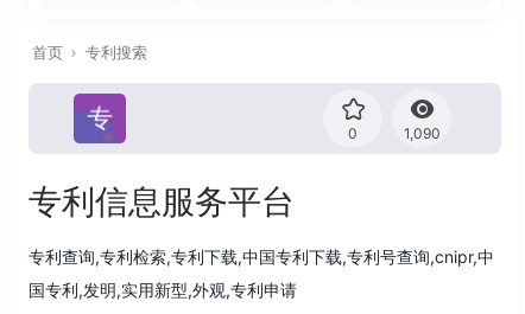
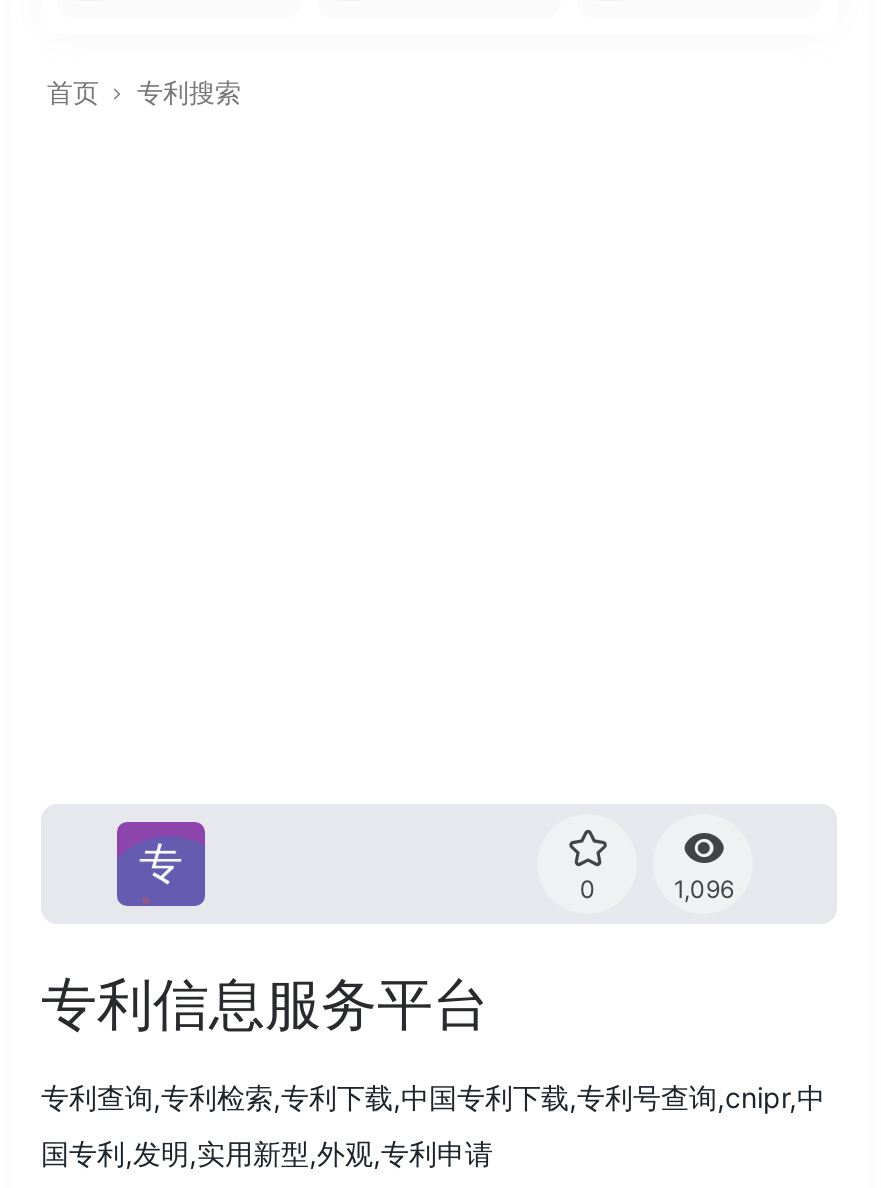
moved [84,103,126,143] -> [133,836,205,906]: [image]
[404,124,441,142] 1,090 -> [674,873,734,903] 1,096

